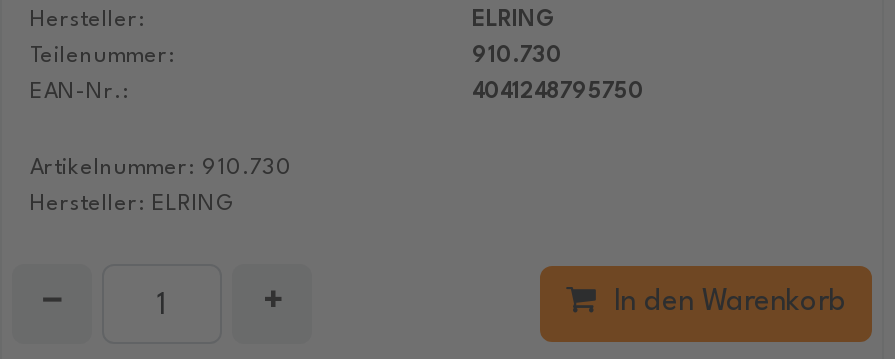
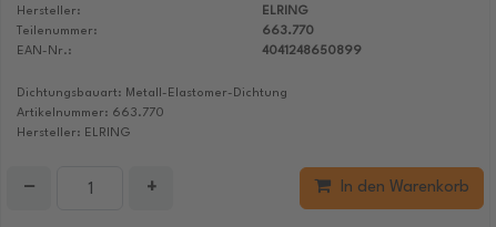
[472,46,562,68] 910.730 -> [262,25,314,38] 663.770
[30,82,644,180] 4041248795750 | Artikelnummer: 910.730 -> [17,45,362,120] 4041248650899 | Dichtungsbauart: Metall-Elastomer-Dichtung | Artikelnummer: 663.770

